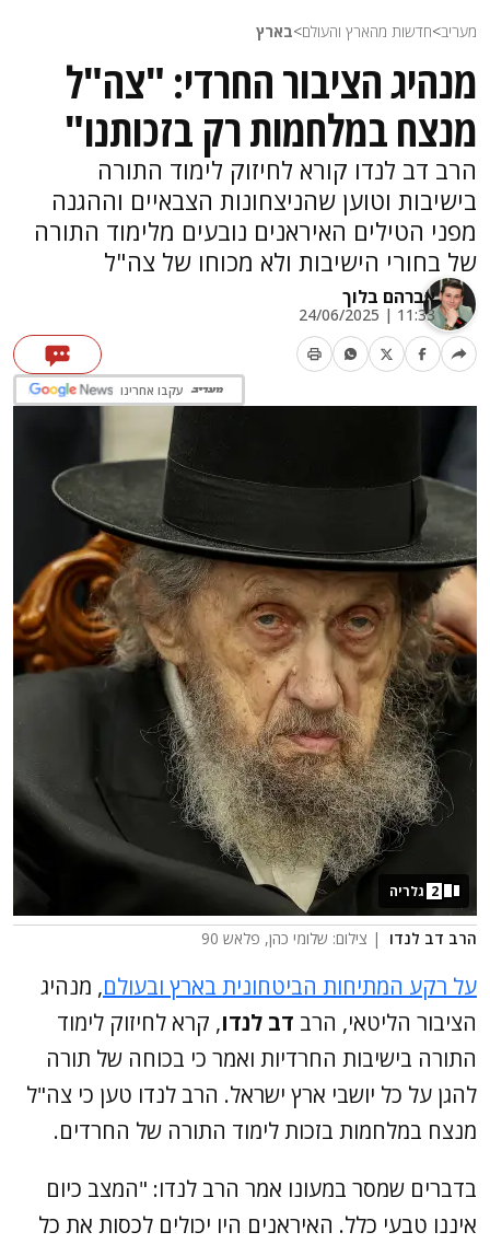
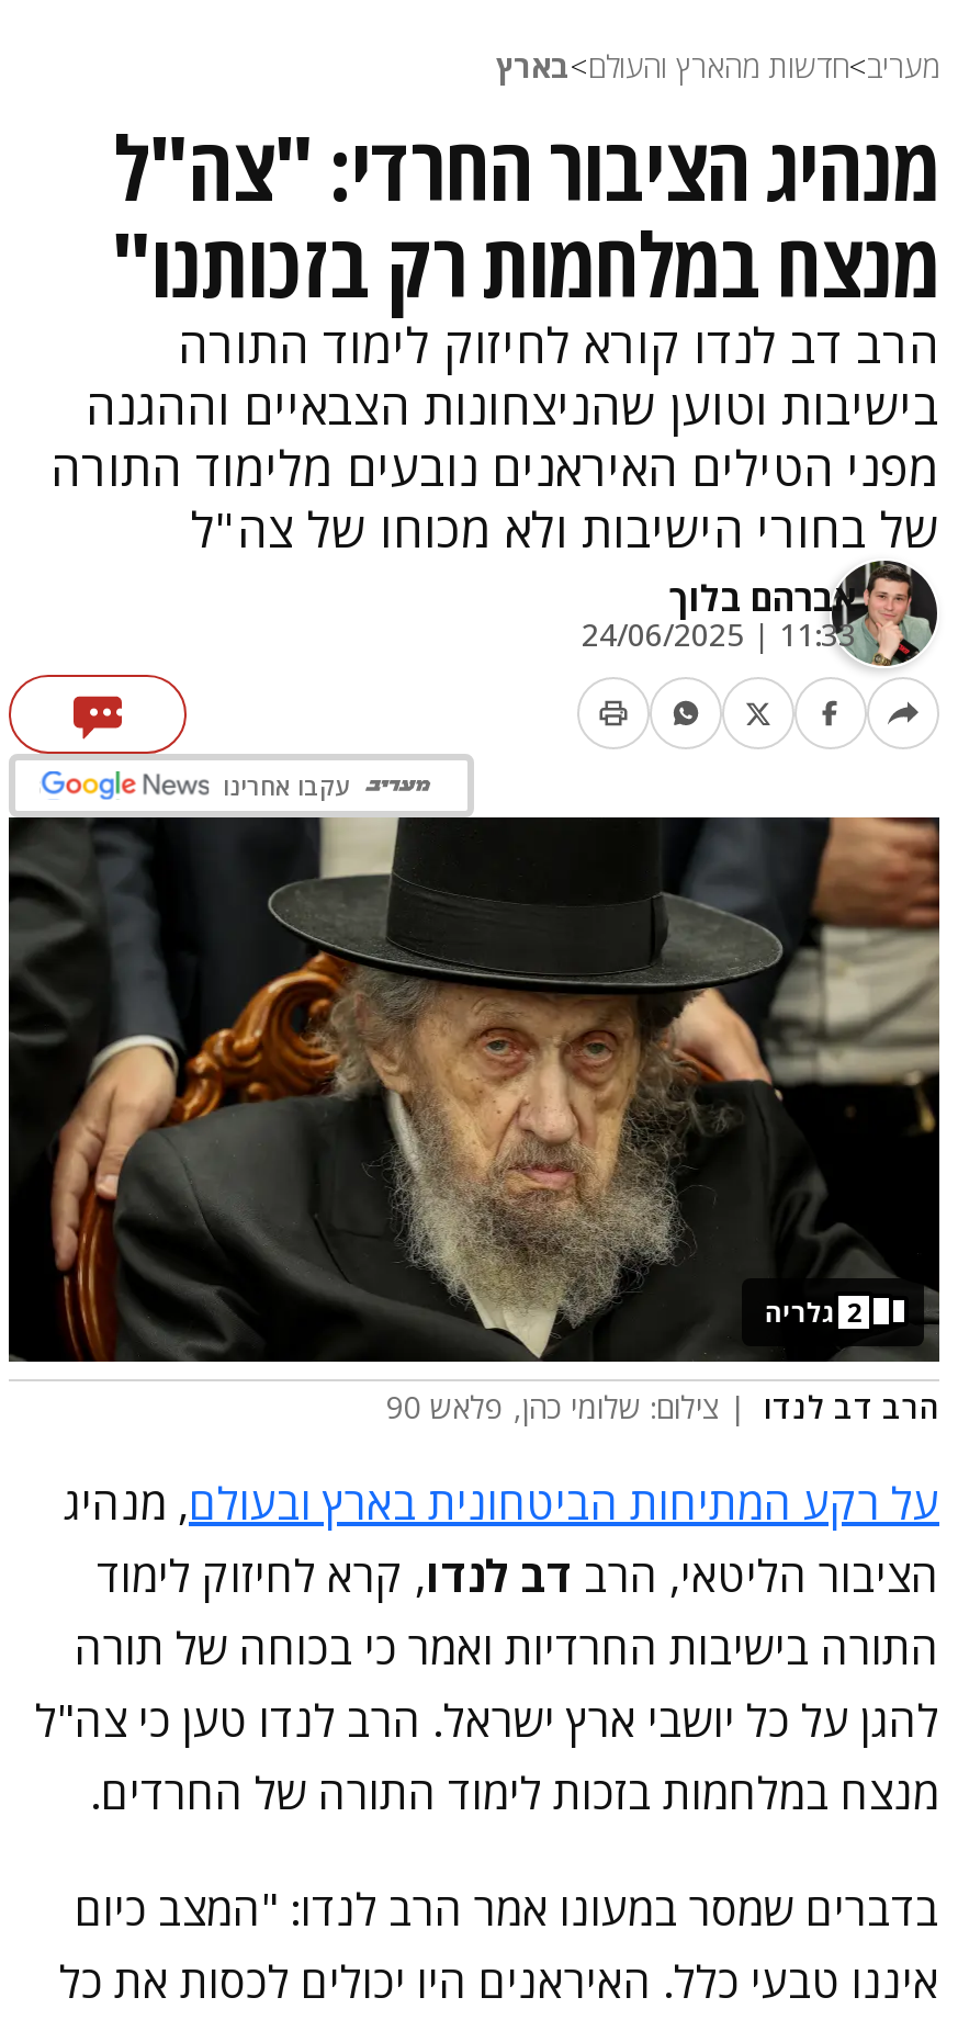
[12,405,478,916] [image] -> [13,815,939,1362] [image]

